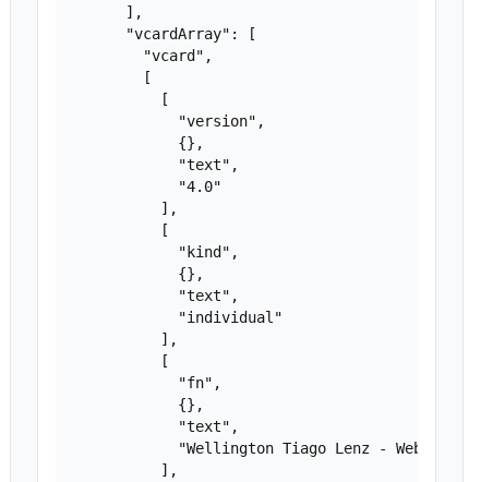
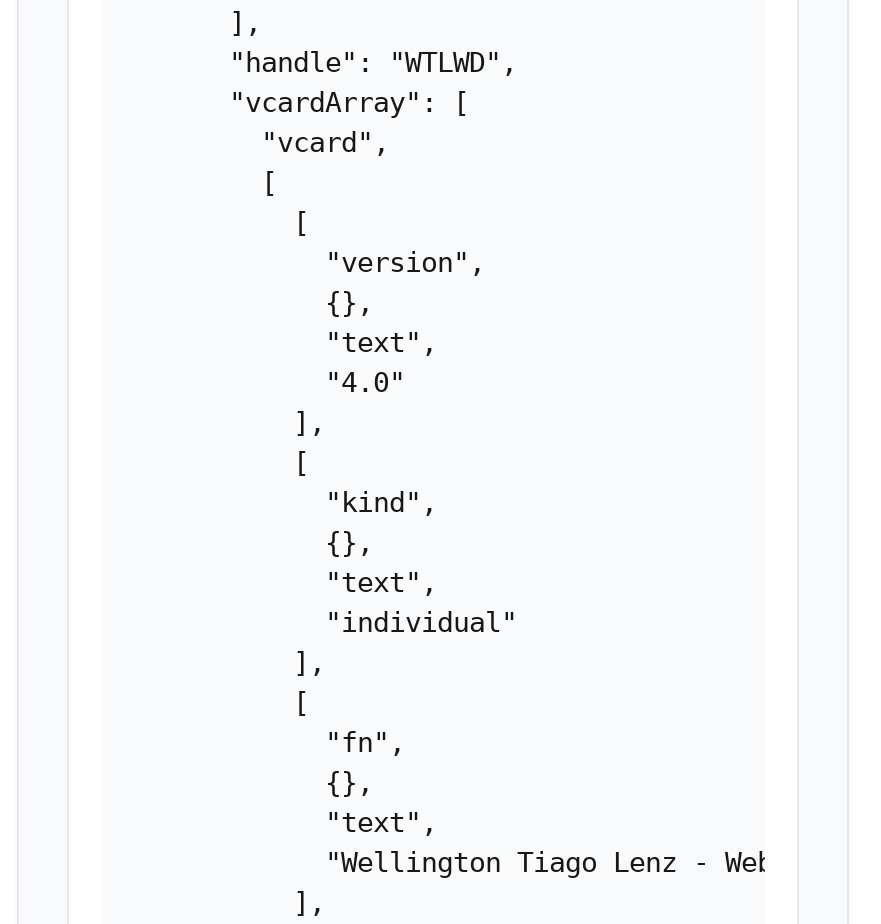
none -> [133,46,517,78] "handle": "WTLWD",

